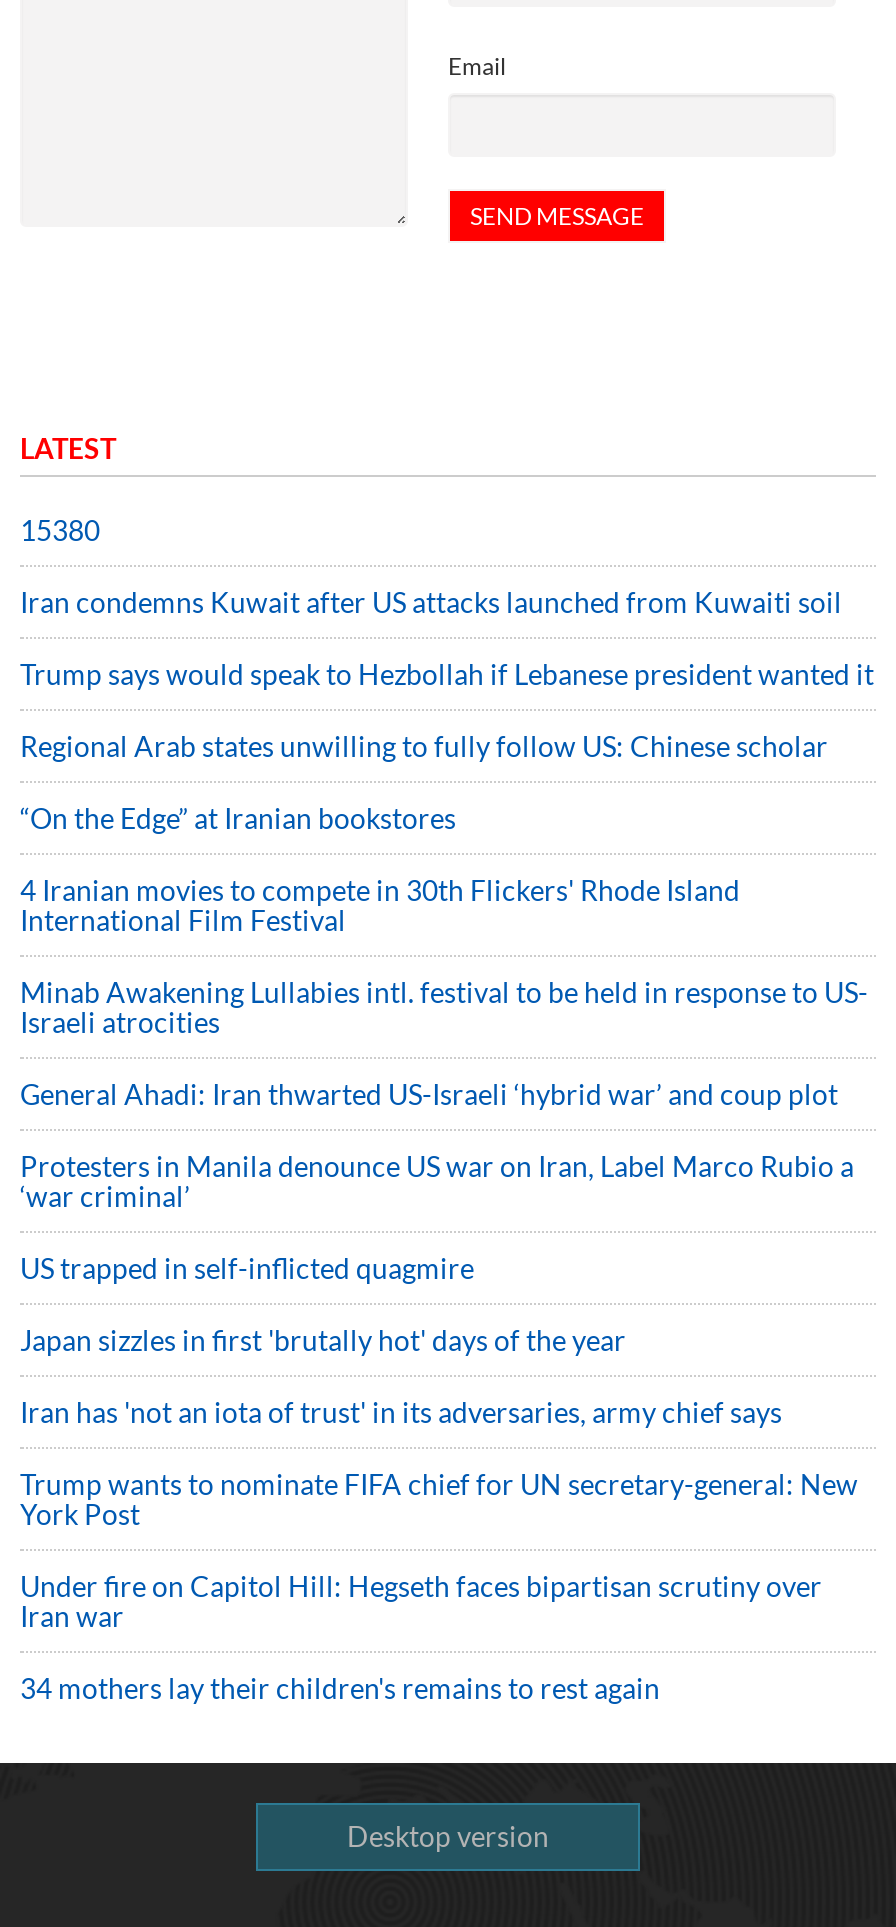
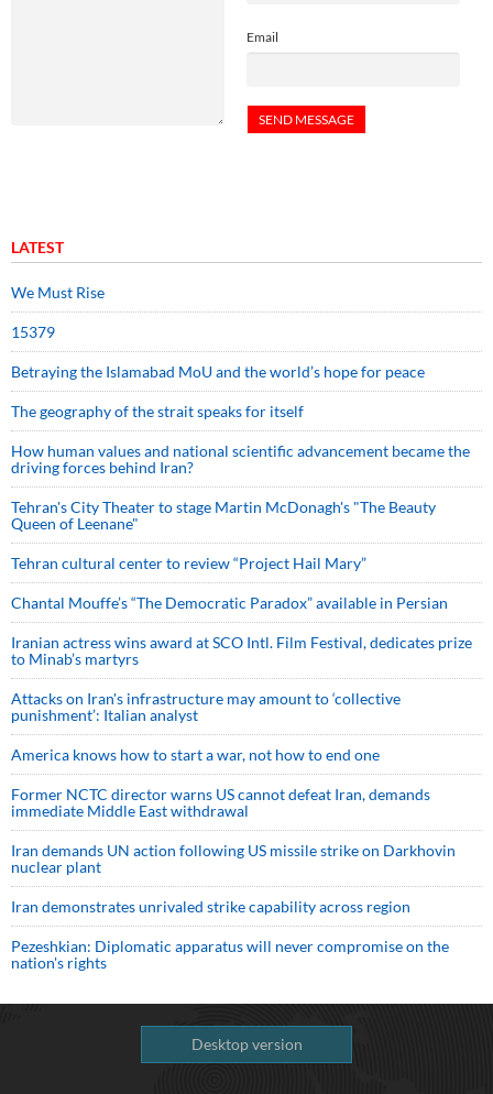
[20,512,100,546] 15380 -> [11,282,105,301] We Must Rise
[20,584,842,618] Iran condemns Kuwait after US attacks launched from Kuwaiti soil -> [11,322,55,341] 15379
[20,656,874,690] Trump says would speak to Hezbollah if Lebanese president wanted it -> [11,362,425,380] Betraying the Islamabad MoU and the world’s hope for peace
[20,728,828,762] Regional Arab states unwilling to fully follow US: Chinese scholar -> [11,401,304,420] The geography of the strait speaks for itself
[20,800,456,834] “On the Edge” at Iranian bookstores -> [11,441,470,476] How human values and national scientific advancement became the | driving forces behind Iran?
[20,872,740,936] 4 Iranian movies to compete in 30th Flickers' Rhode Island | International Film Festival -> [11,497,436,532] Tehran's City Theater to stage Martin McDonagh's "The Beauty | Queen of Leenane"
[20,974,868,1038] Minab Awakening Lullabies intl. festival to be held in response to US- | Israeli atrocities -> [11,553,366,572] Tehran cultural center to review “Project Hail Mary”
[20,1076,838,1110] General Ahadi: Iran thwarted US-Israeli ‘hybrid war’ and coup plot -> [11,593,448,611] Chantal Mouffe’s “The Democratic Paradox” available in Persian
[20,1148,854,1212] Protesters in Manila denounce US war on Iran, Label Marco Rubio a | ‘war criminal’ -> [11,632,472,668] Iranian actress wins award at SCO Intl. Film Festival, dedicates prize | to Minab’s martyrs
[20,1250,480,1284] US trapped in self-inflicted quagmire -> [11,688,401,724] Attacks on Iran's infrastructure may amount to ‘collective | punishment’: Italian analyst
[20,1322,626,1356] Japan sizzles in first 'brutally hot' days of the year -> [11,745,380,763] America knows how to start a war, not how to end one
[20,1394,788,1428] Iran has 'not an iota of trust' in its adversaries, army chief says -> [11,784,430,819] Former NCTC director warns US cannot defeat Iran, demands | immediate Middle East withdrawal
[20,1466,858,1530] Trump wants to nominate FIFA chief for UN secretary-general: New | York Post -> [11,840,456,876] Iran demands UN action following US missile strike on Darkhovin | nuclear plant
[20,1568,822,1632] Under fire on Capitol Hill: Hegseth faces bipartisan scrutiny over | Iran war -> [11,896,410,915] Iran demonstrates unrivaled strike capability across region
[20,1670,660,1704] 34 mothers lay their children's remains to rest again -> [11,936,449,971] Pezeshkian: Diplomatic apparatus will never compromise on the | nation's rights

